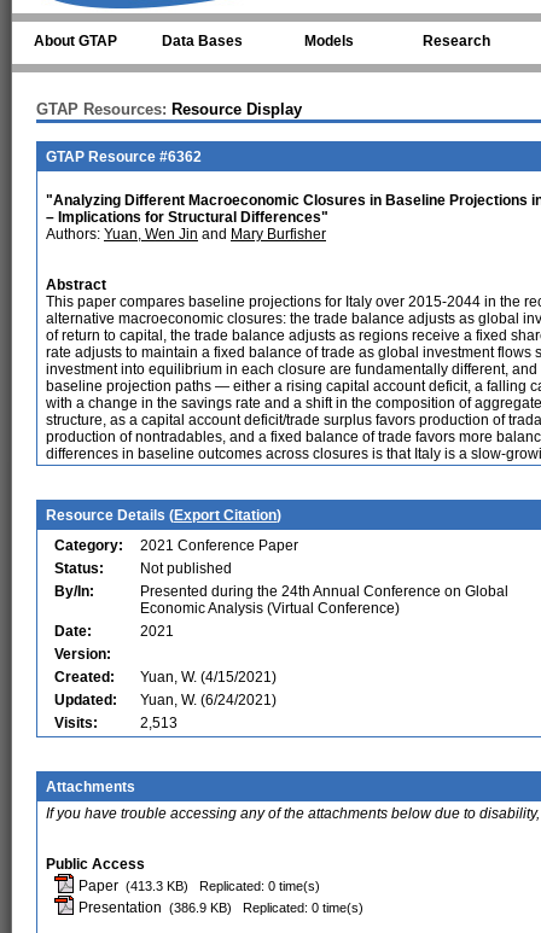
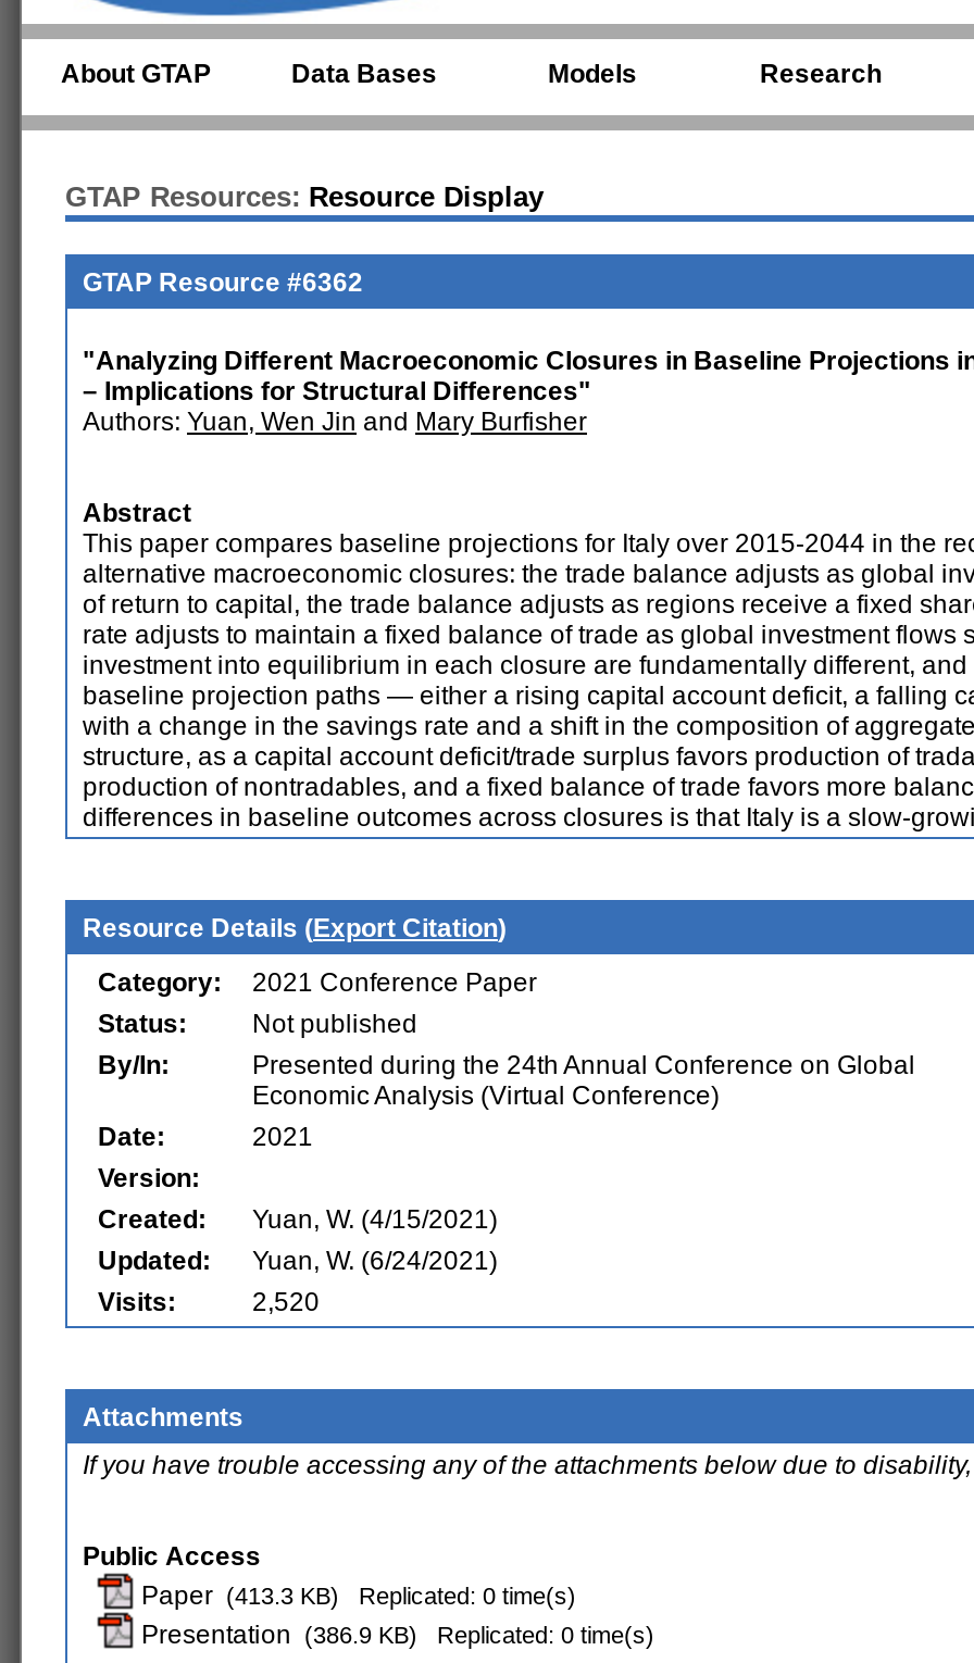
[140,715,178,731] 2,513 -> [252,1287,320,1317] 2,520

